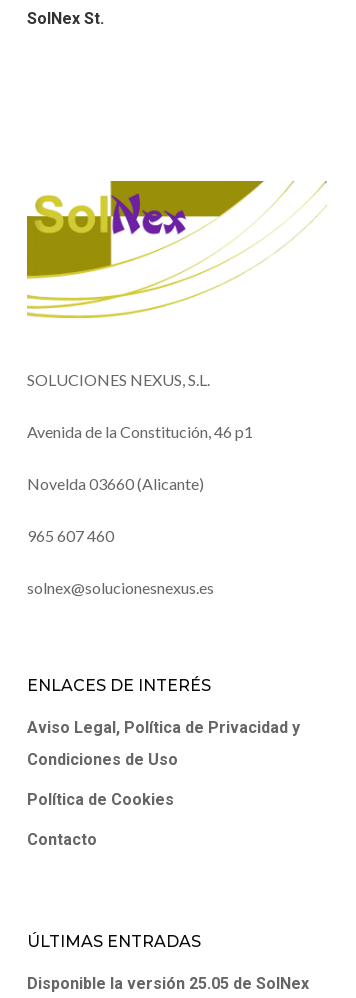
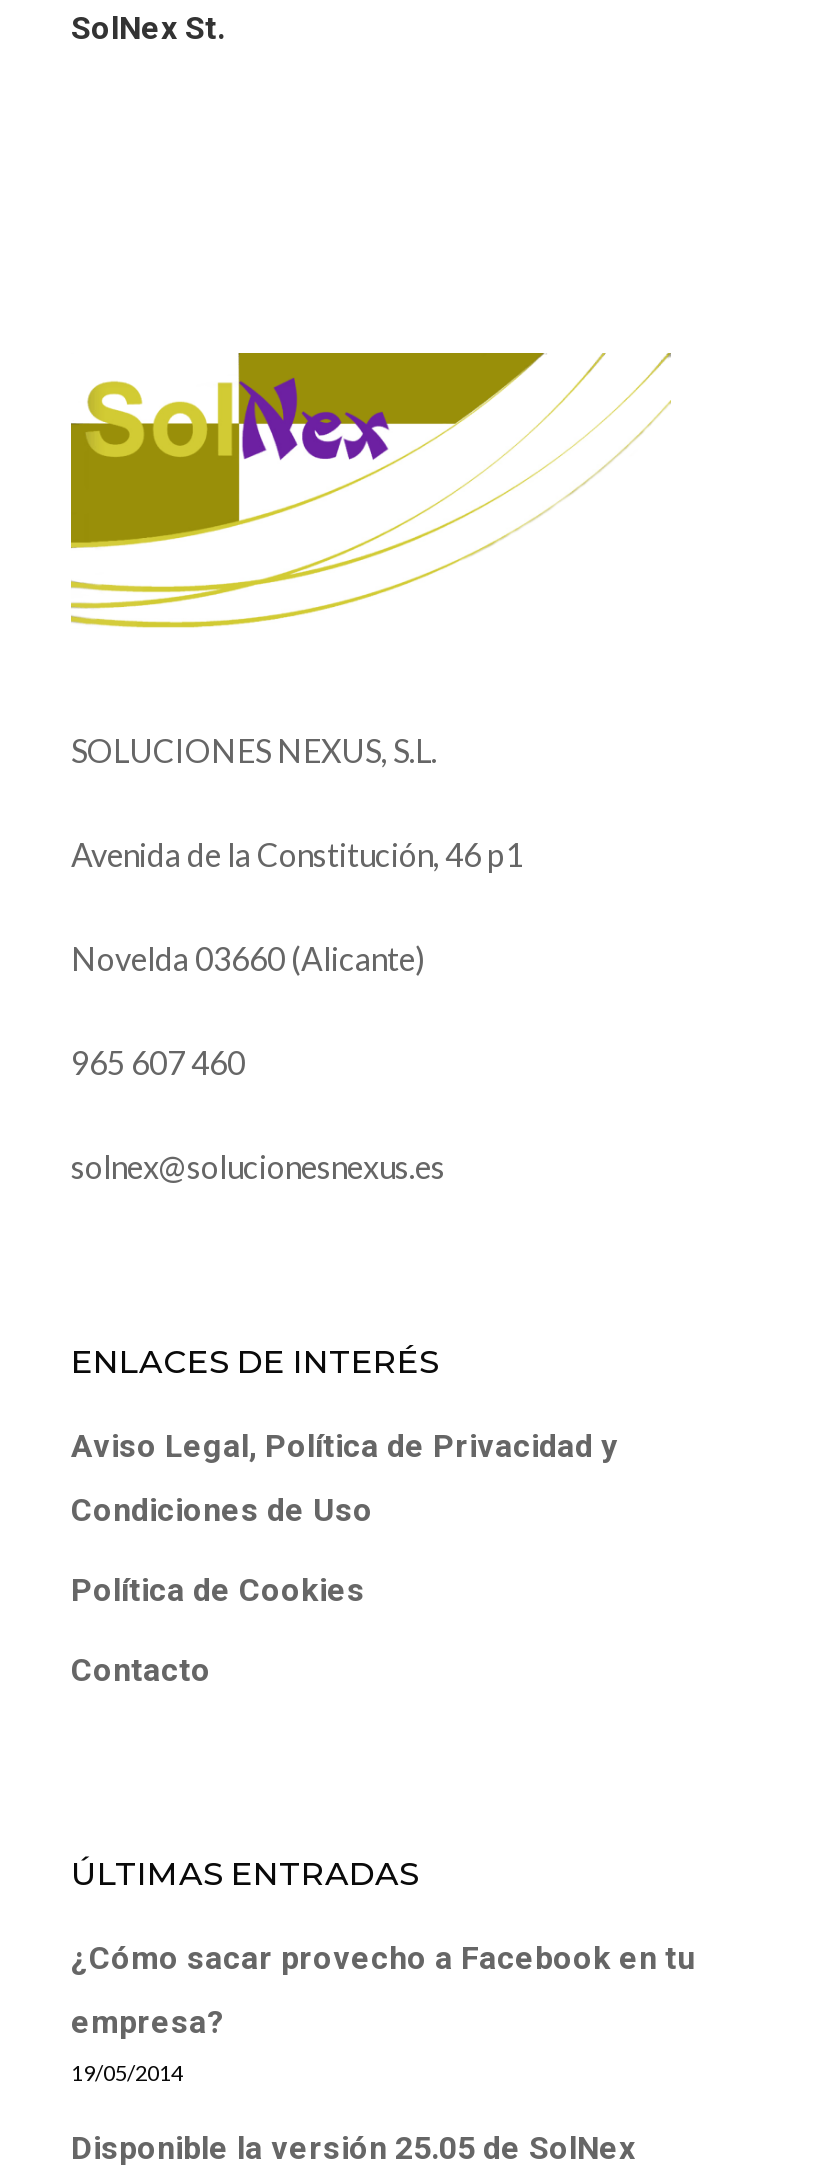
none -> [71,1938,695,2084] ¿Cómo sacar provecho a Facebook en tu | empresa? | 19/05/2014

